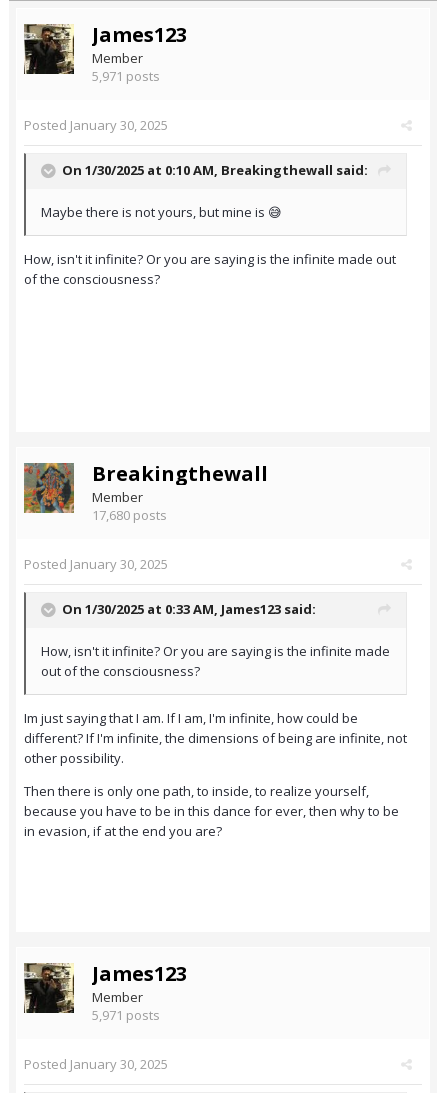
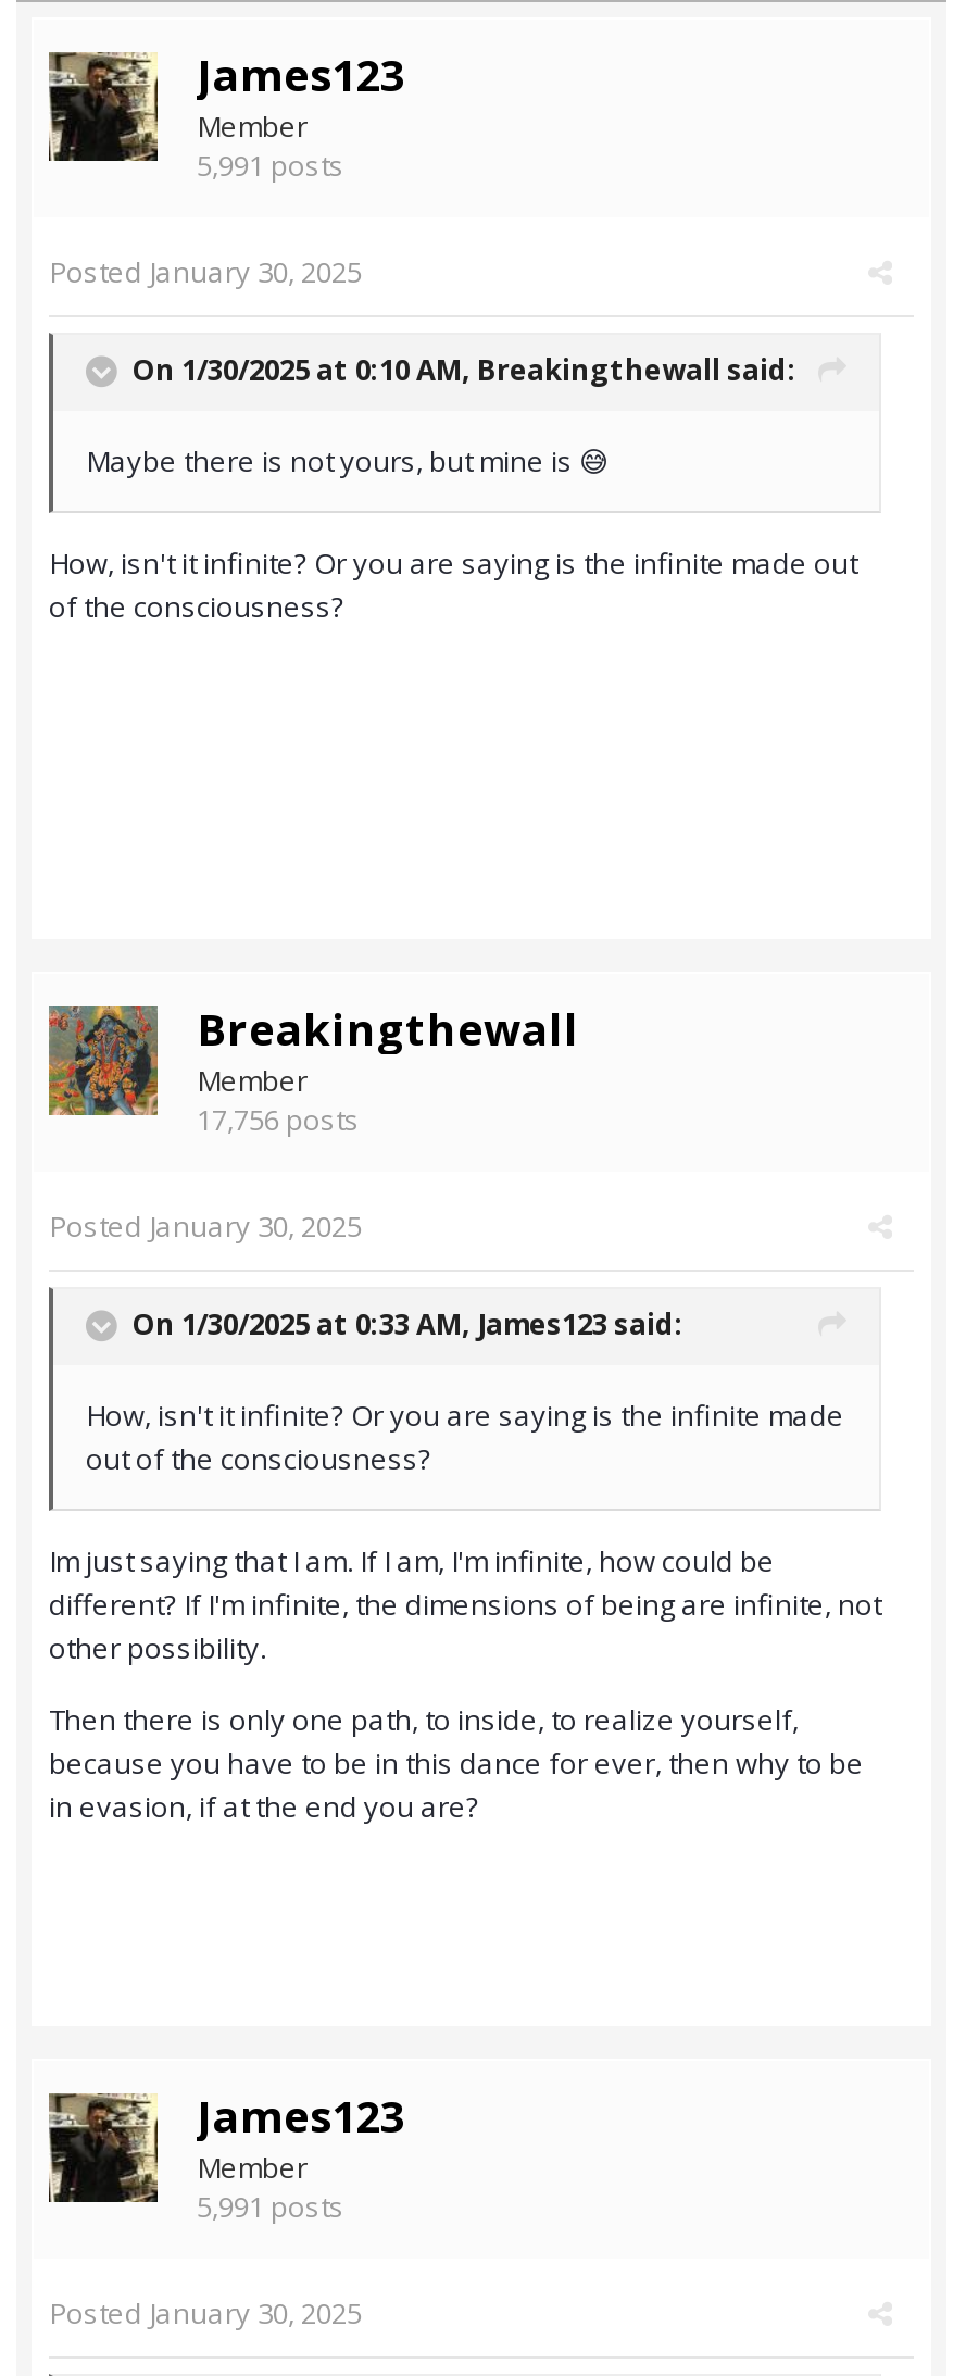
[92,67,160,85] 5,971 posts -> [197,146,344,185] 5,991 posts
[92,506,167,524] 17,680 posts -> [197,1100,360,1139] 17,756 posts
[92,1006,160,1024] 5,971 posts -> [197,2187,344,2226] 5,991 posts

